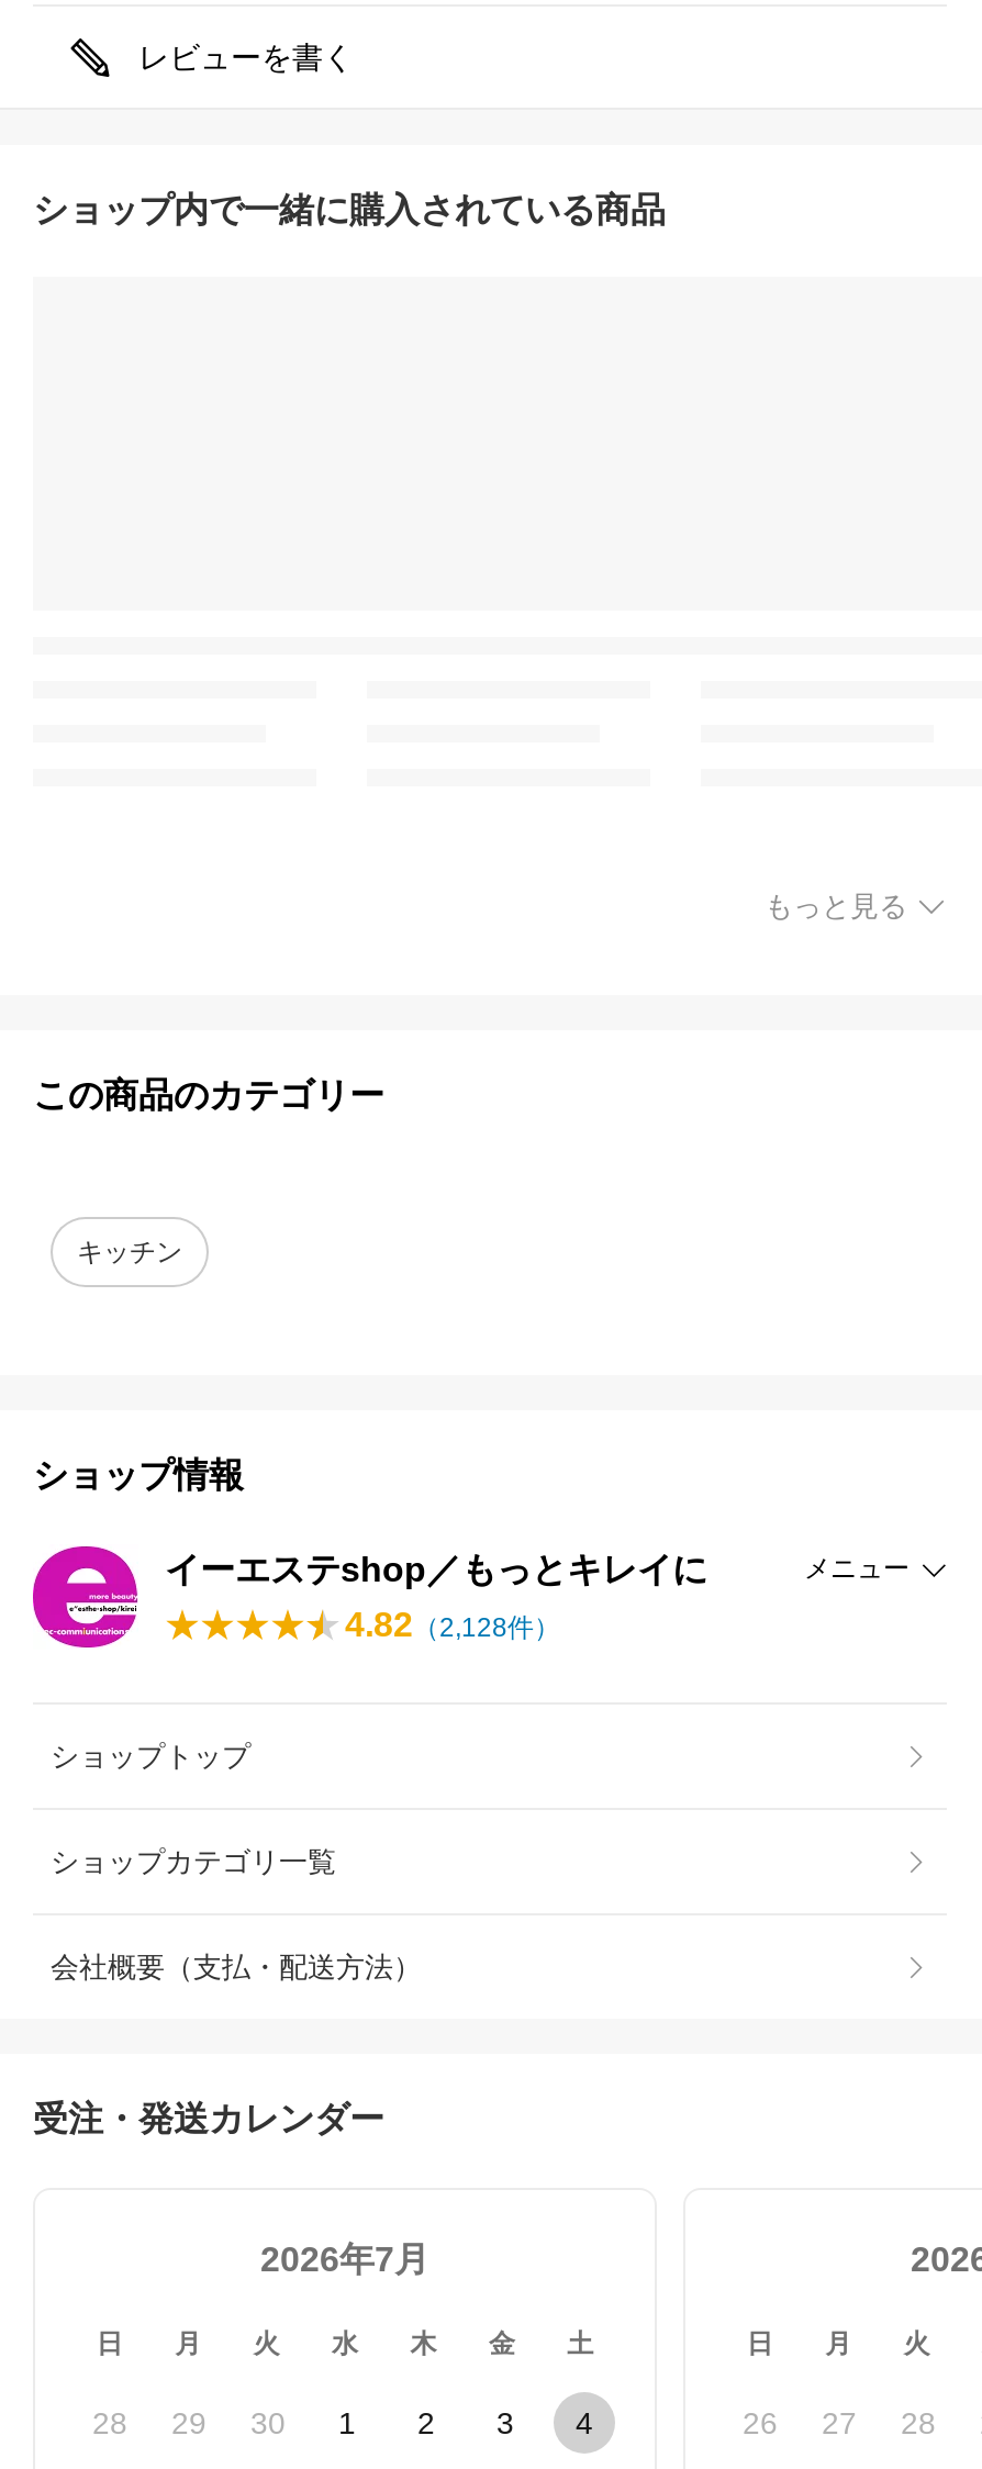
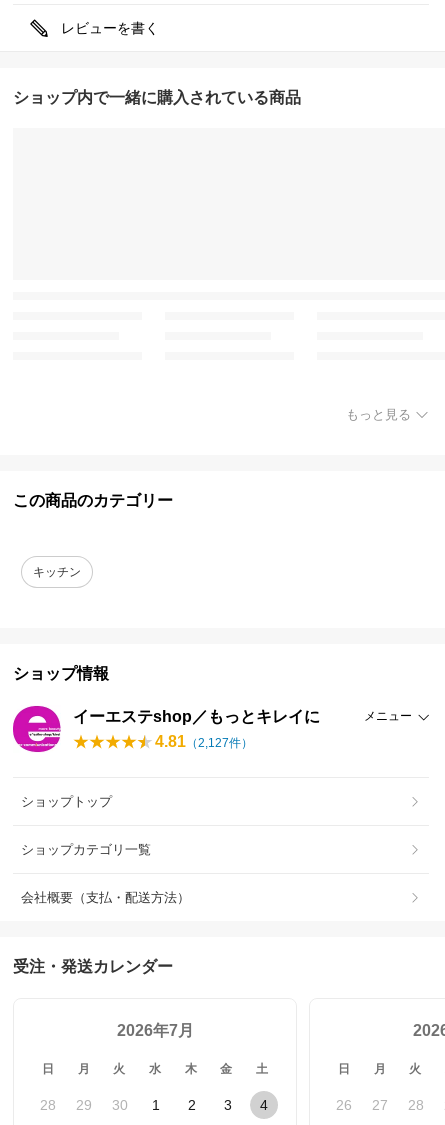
[345,1606,560,1643] 4.82（2,128件） -> [155,733,253,750] 4.81（2,127件）

